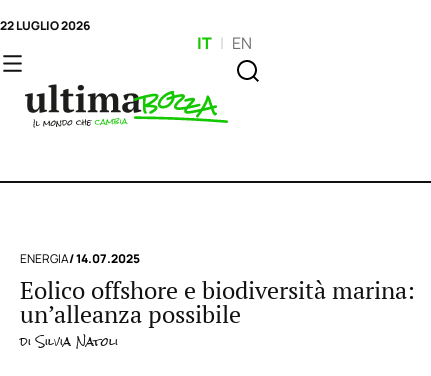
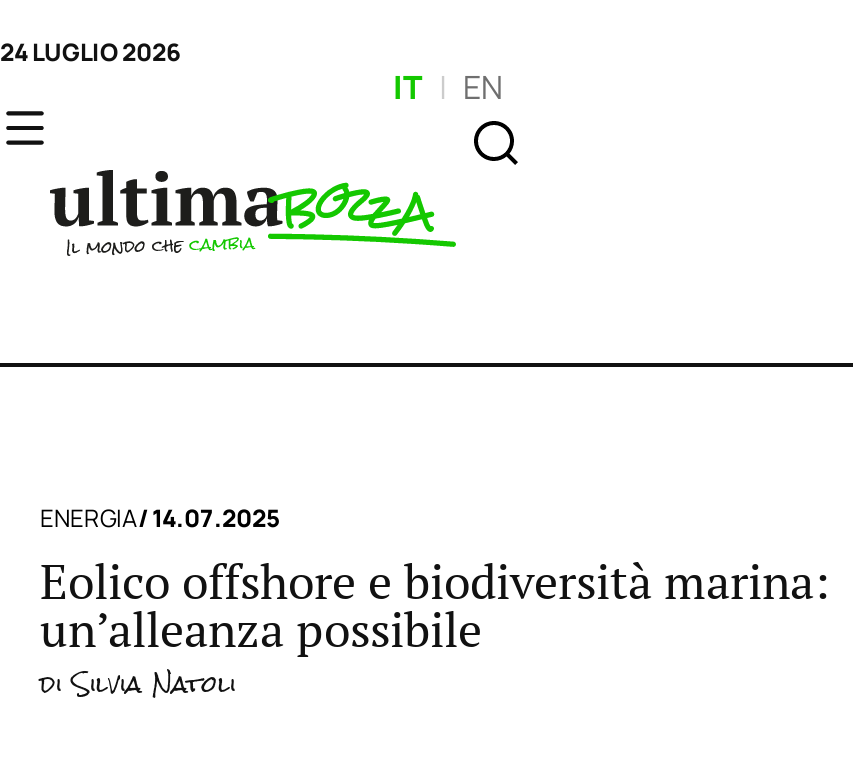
[0,17,90,34] 22 LUGLIO 2026 -> [0,35,180,69] 24 LUGLIO 2026

